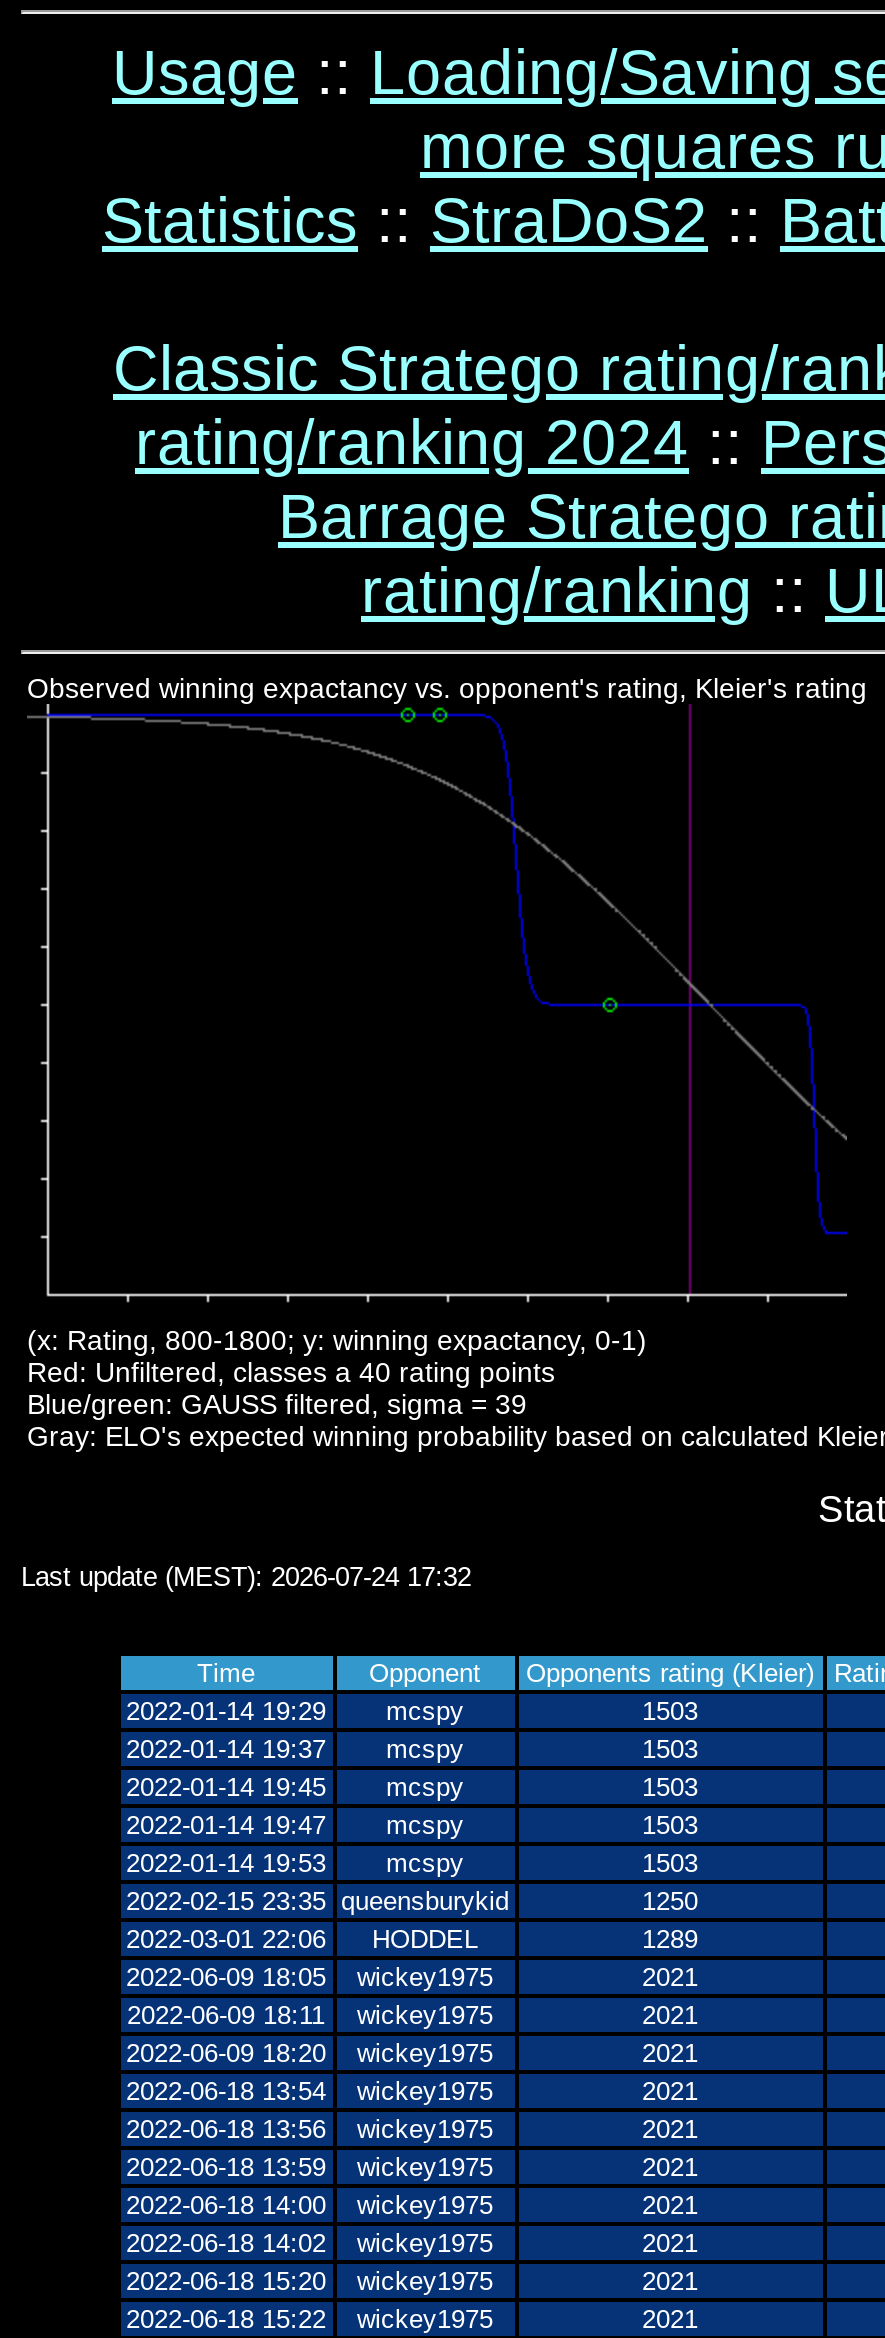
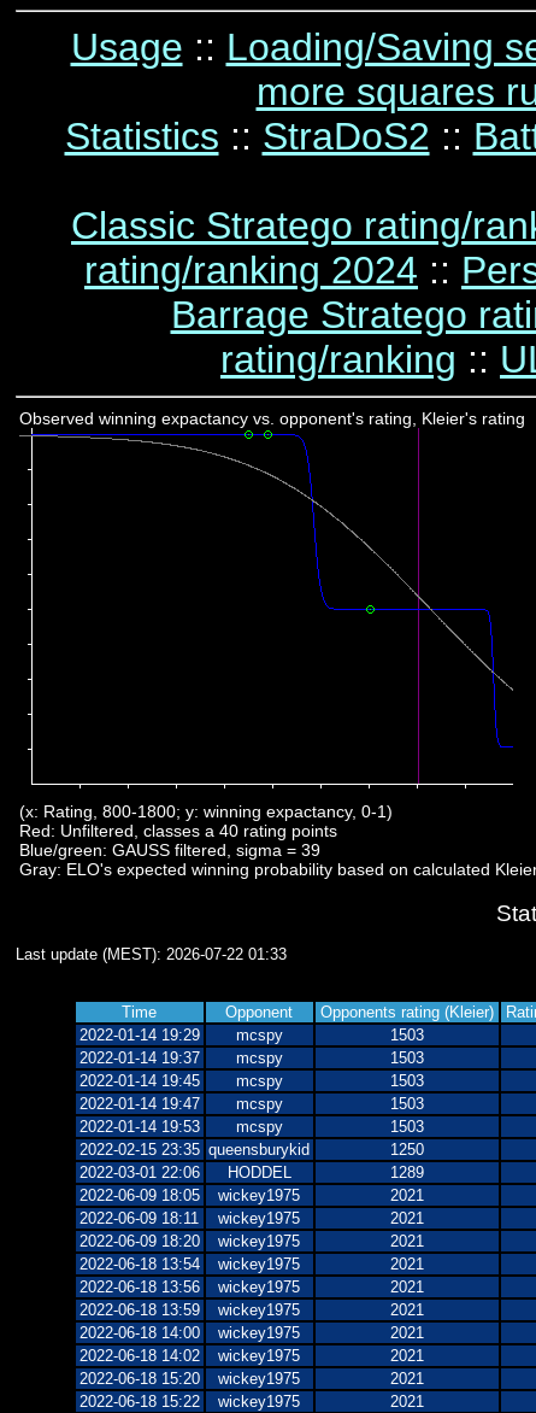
[21,1562,471,1592] Last update (MEST): 2026-07-24 17:32 -> [16,945,287,964] Last update (MEST): 2026-07-22 01:33

